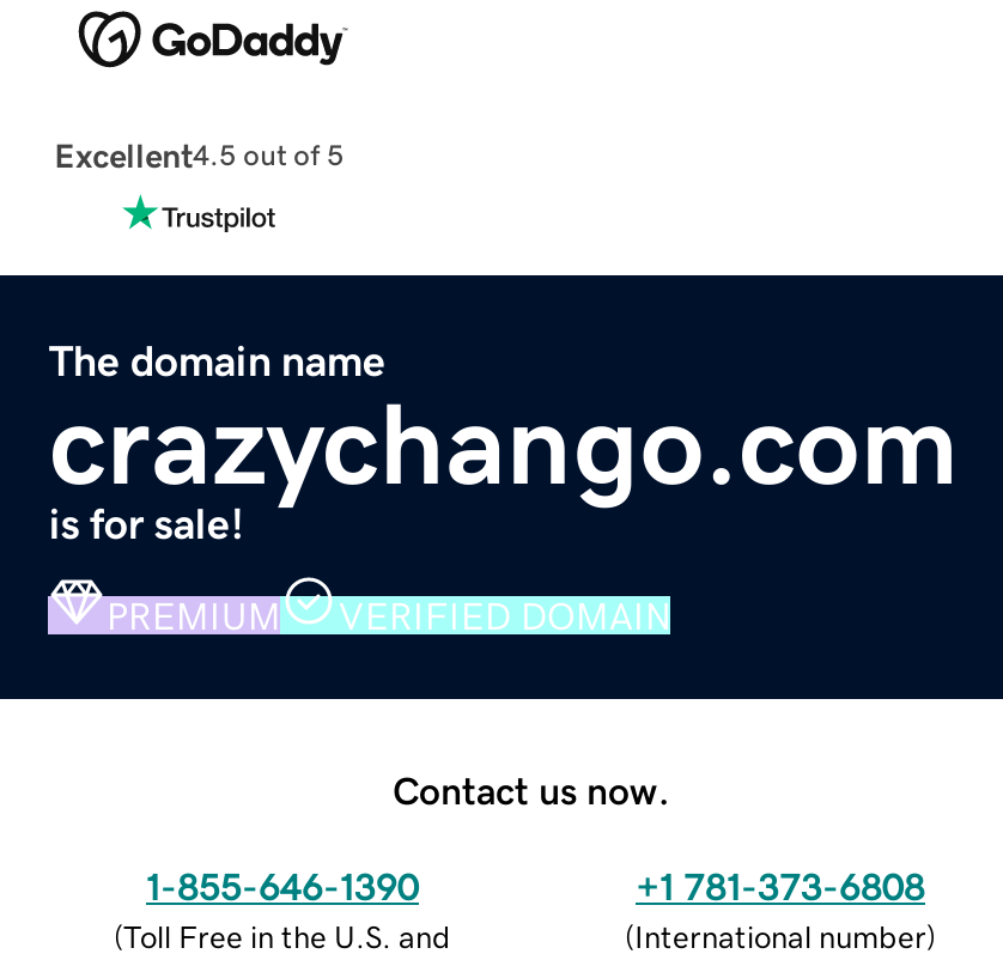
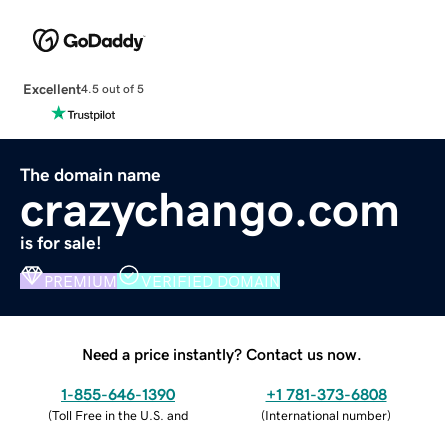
[393,770,670,808] Contact us now. -> [82,346,362,362] Need a price instantly? Contact us now.

